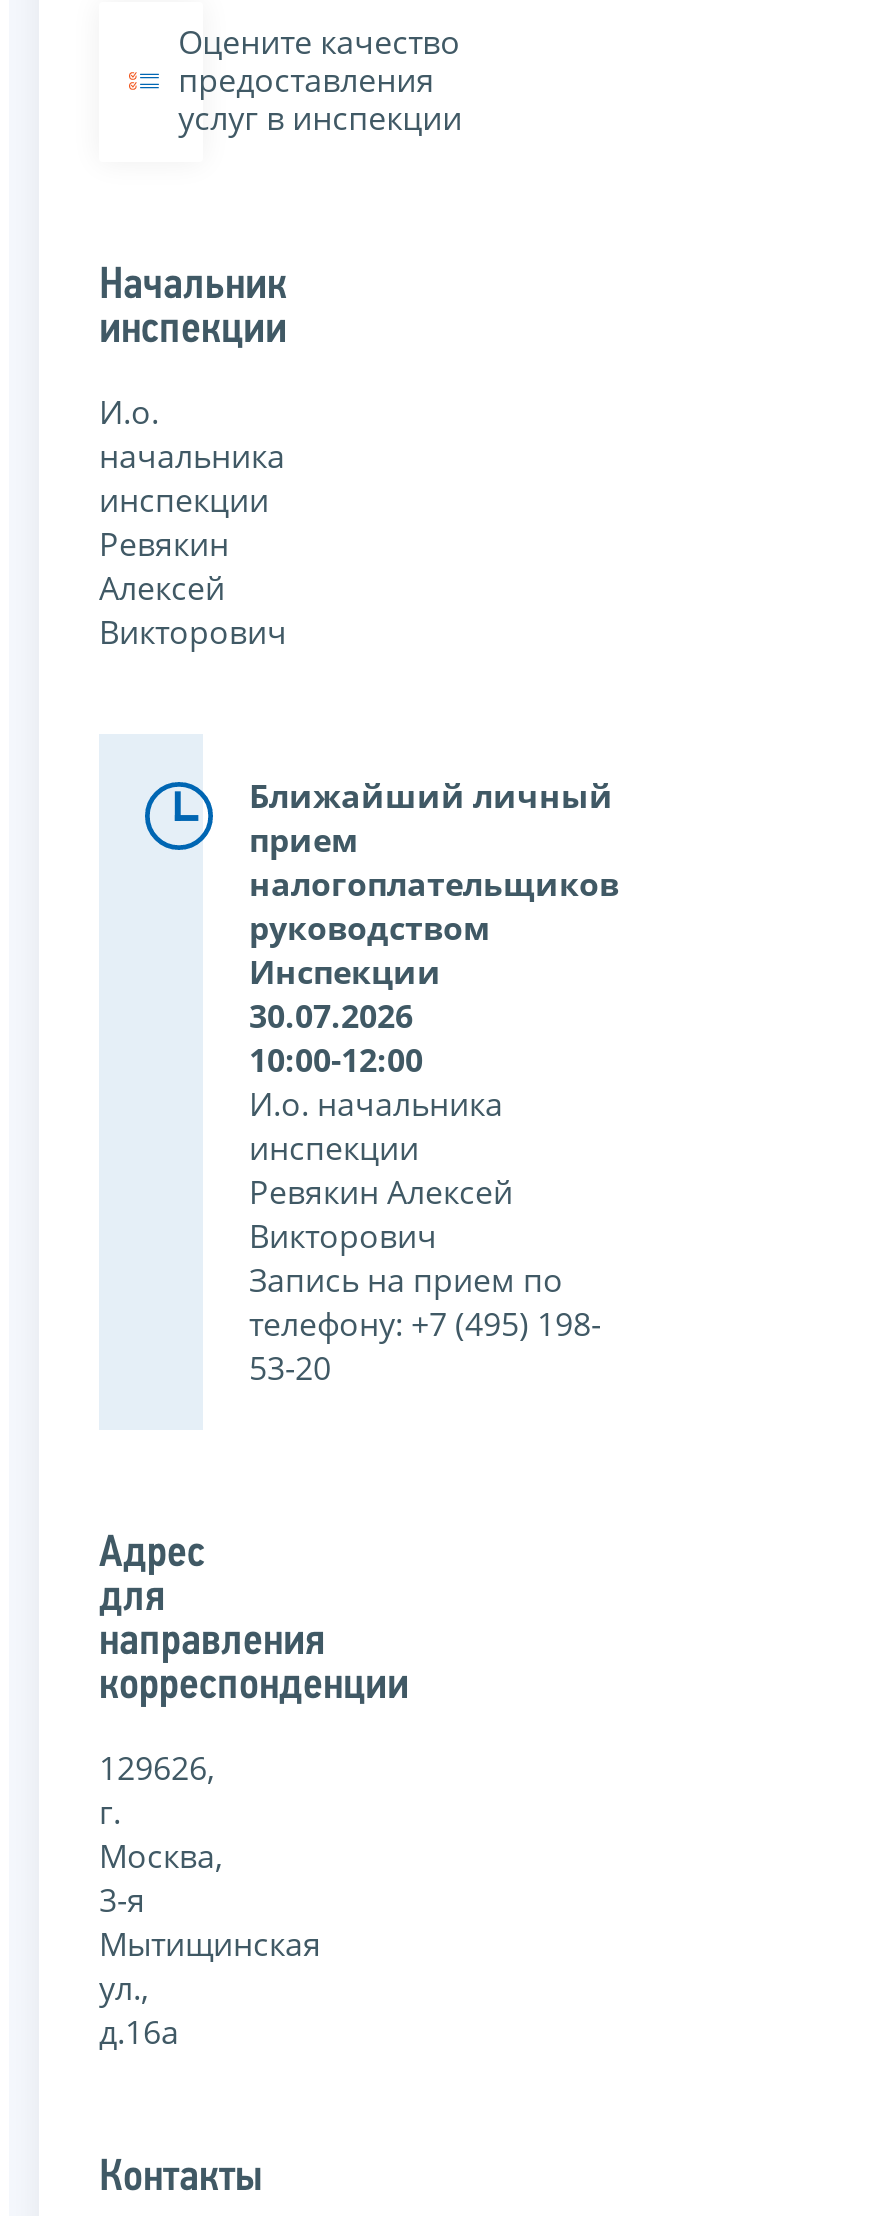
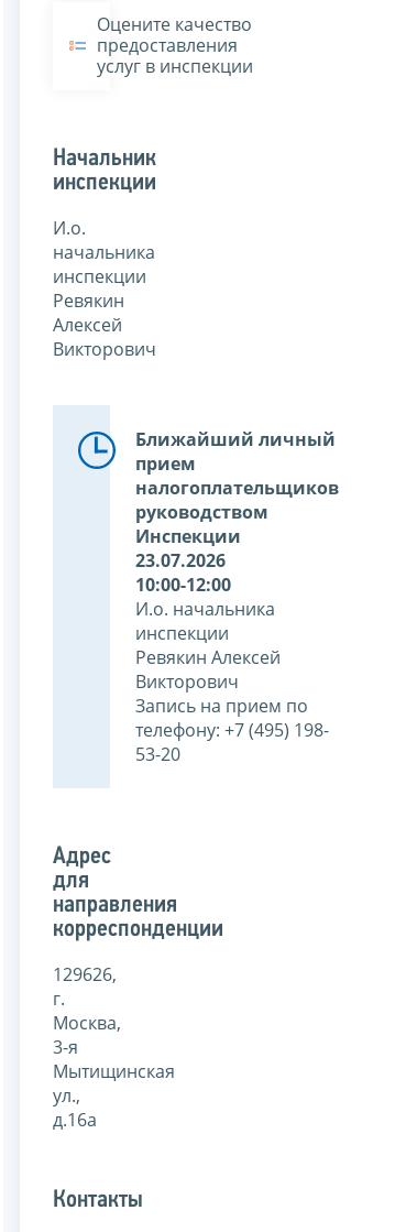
[249,993,413,1037] 30.07.2026 -> [135,548,226,572] 23.07.2026

